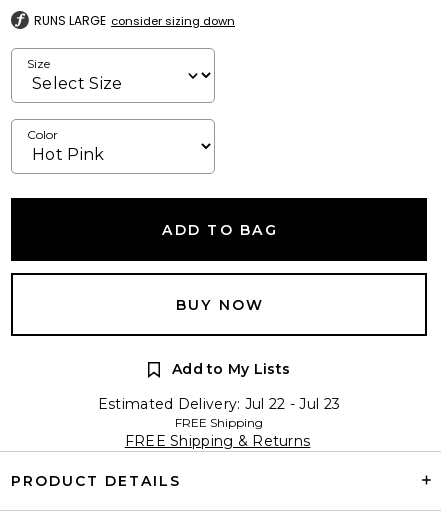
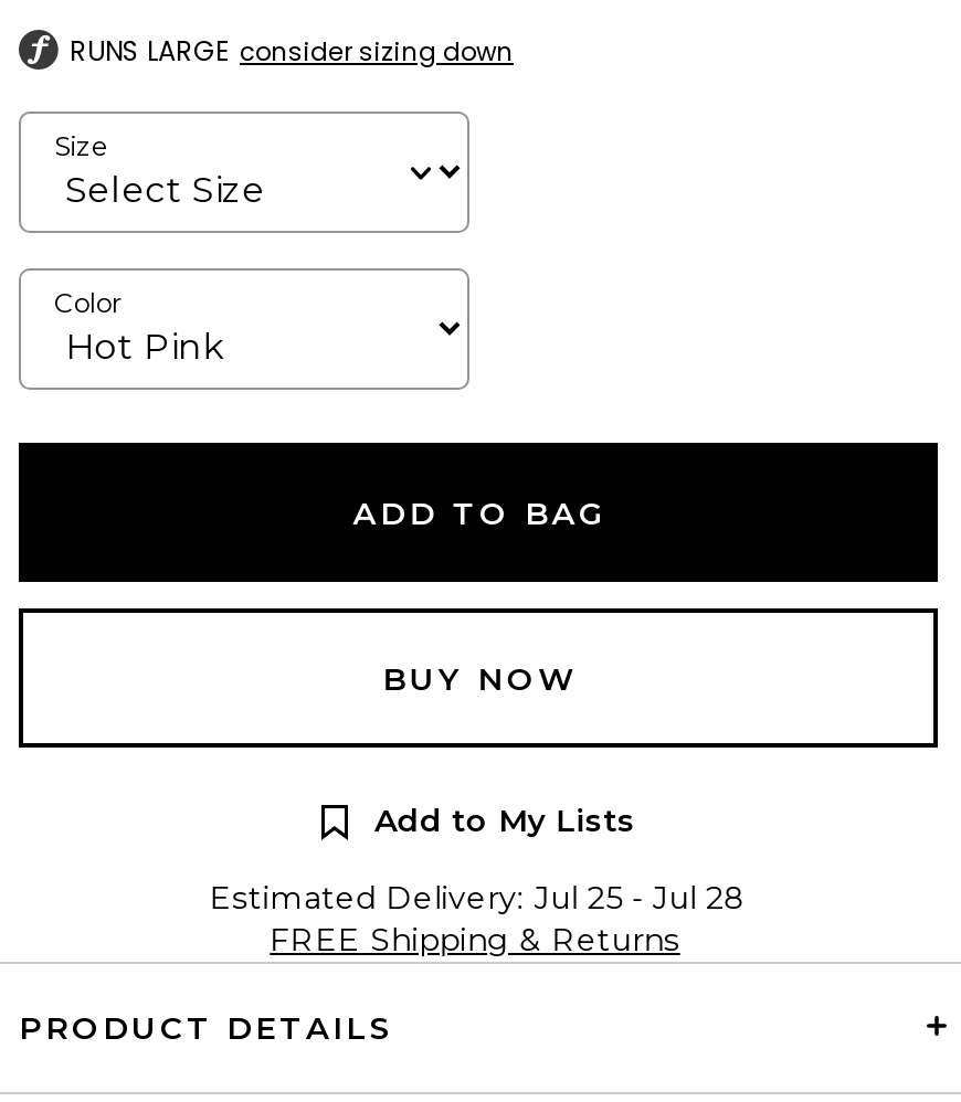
[98,395,340,430] Estimated Delivery: Jul 22 - Jul 23 | FREE Shipping -> [210,877,747,917] Estimated Delivery: Jul 25 - Jul 28

